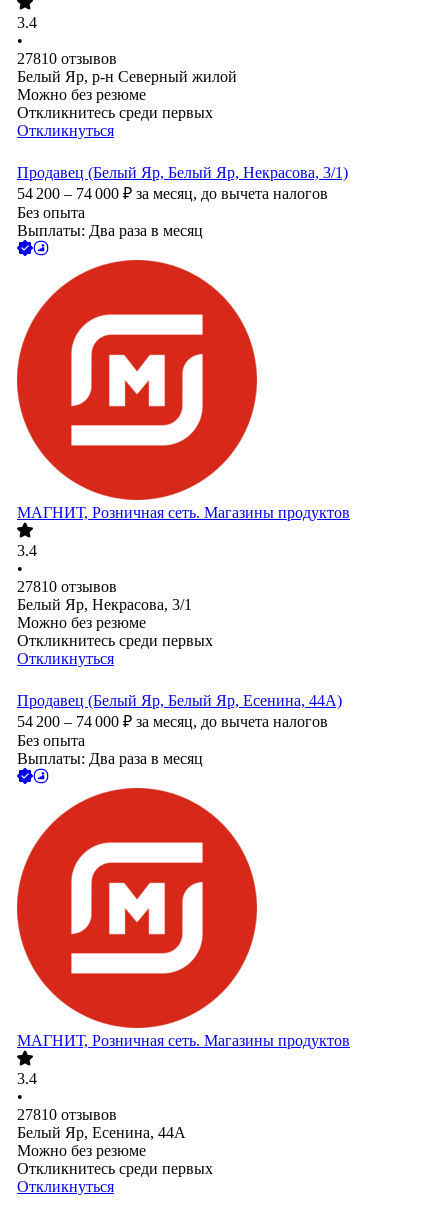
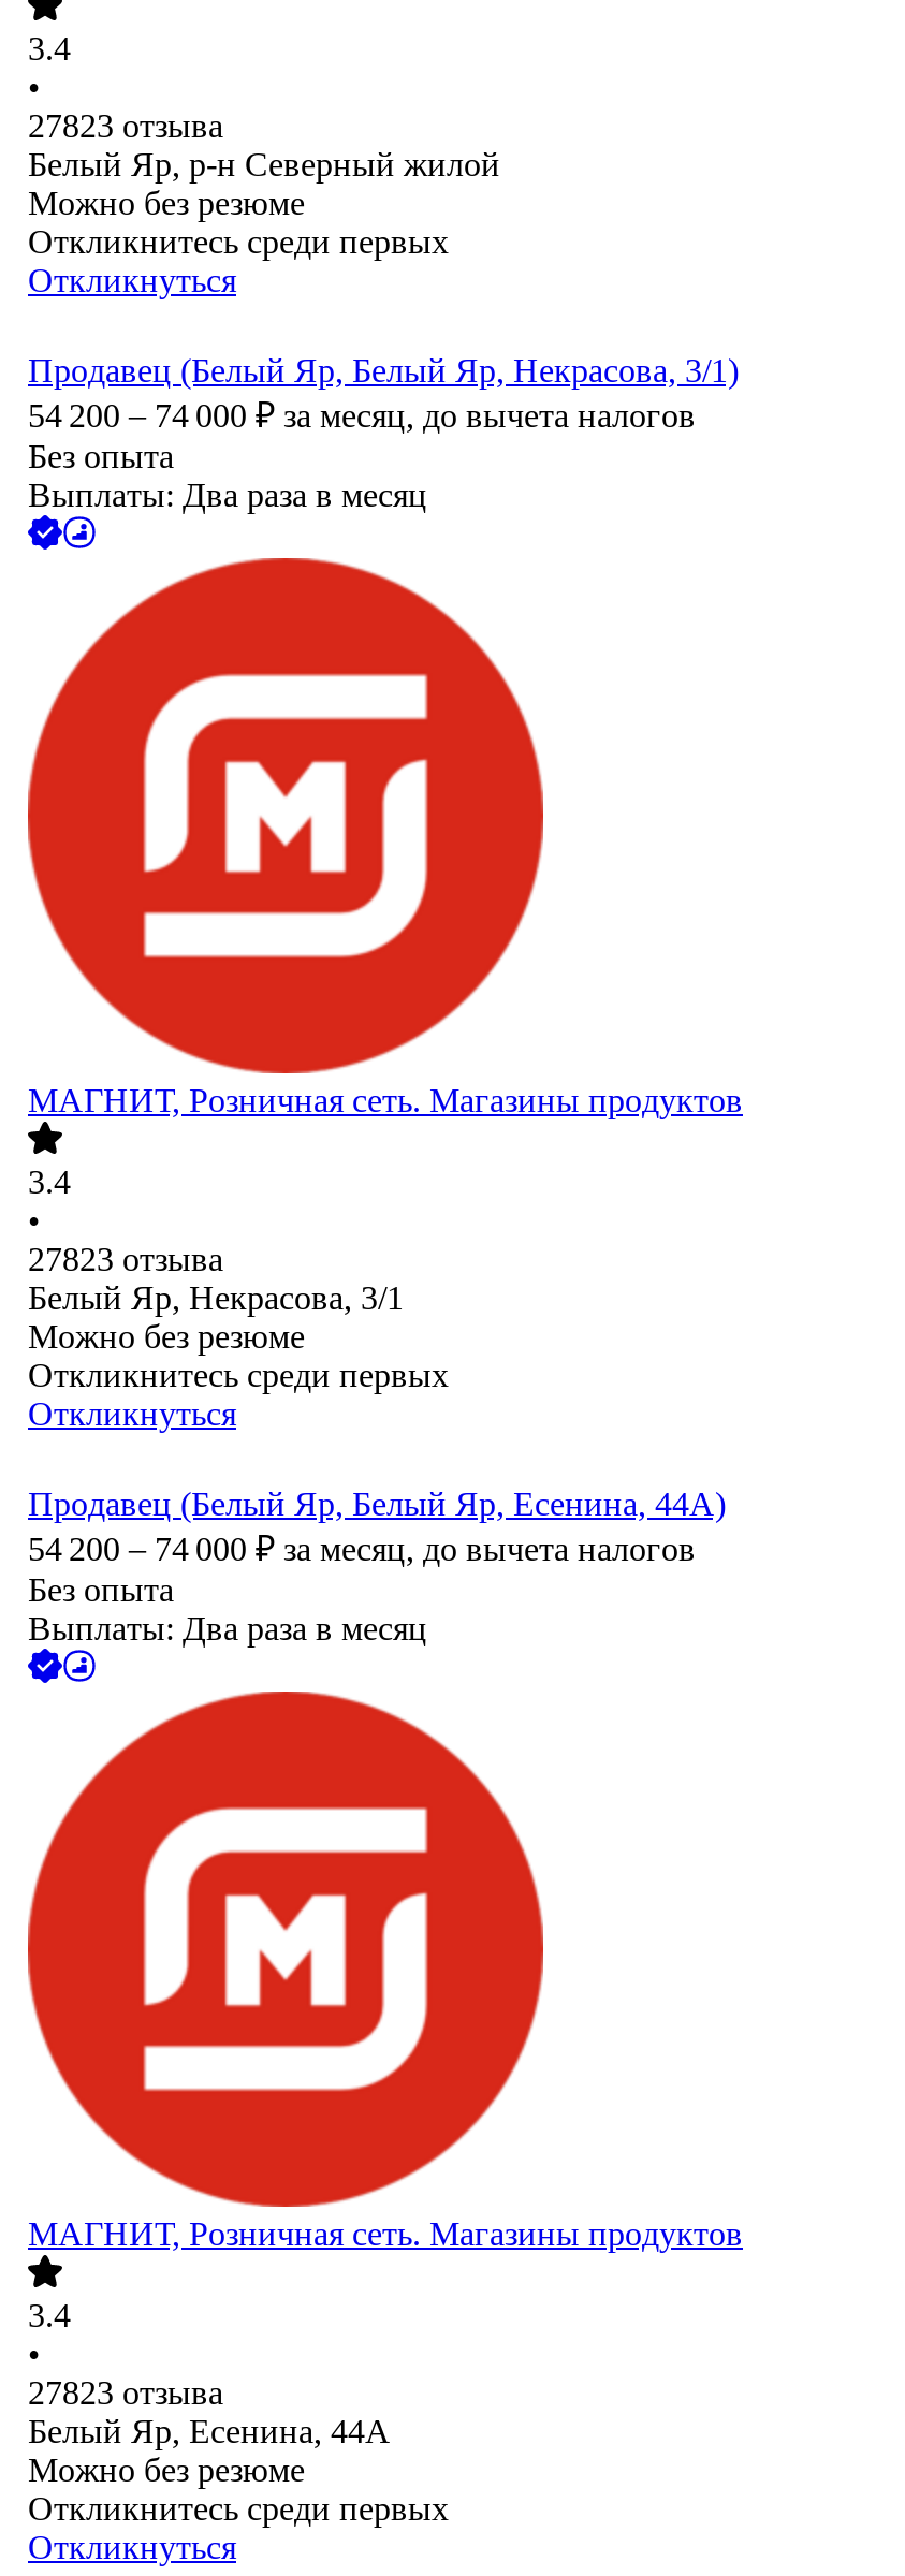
[17,50,117,67] 27810 отзывов -> [28,108,223,144] 27823 отзыва
[17,578,117,595] 27810 отзывов -> [28,1241,223,1278] 27823 отзыва
[17,1106,117,1123] 27810 отзывов -> [28,2375,223,2411] 27823 отзыва

